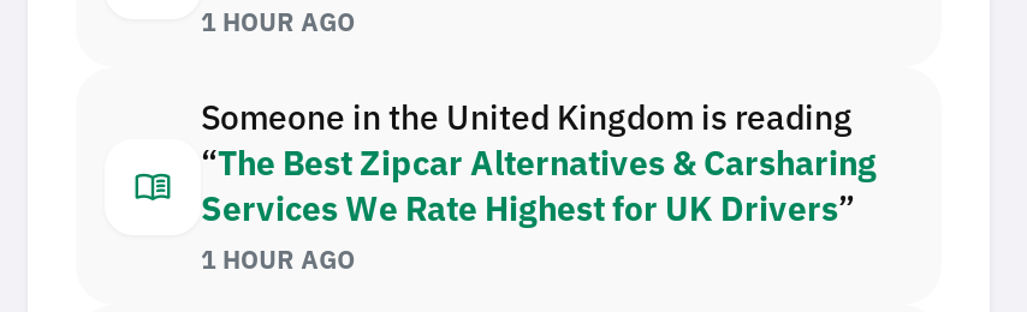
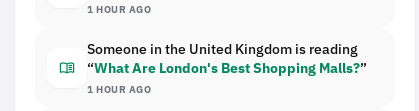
[201,142,877,230] “The Best Zipcar Alternatives & Carsharing | Services We Rate Highest for UK Drivers” -> [87,59,367,77] “What Are London's Best Shopping Malls?”

